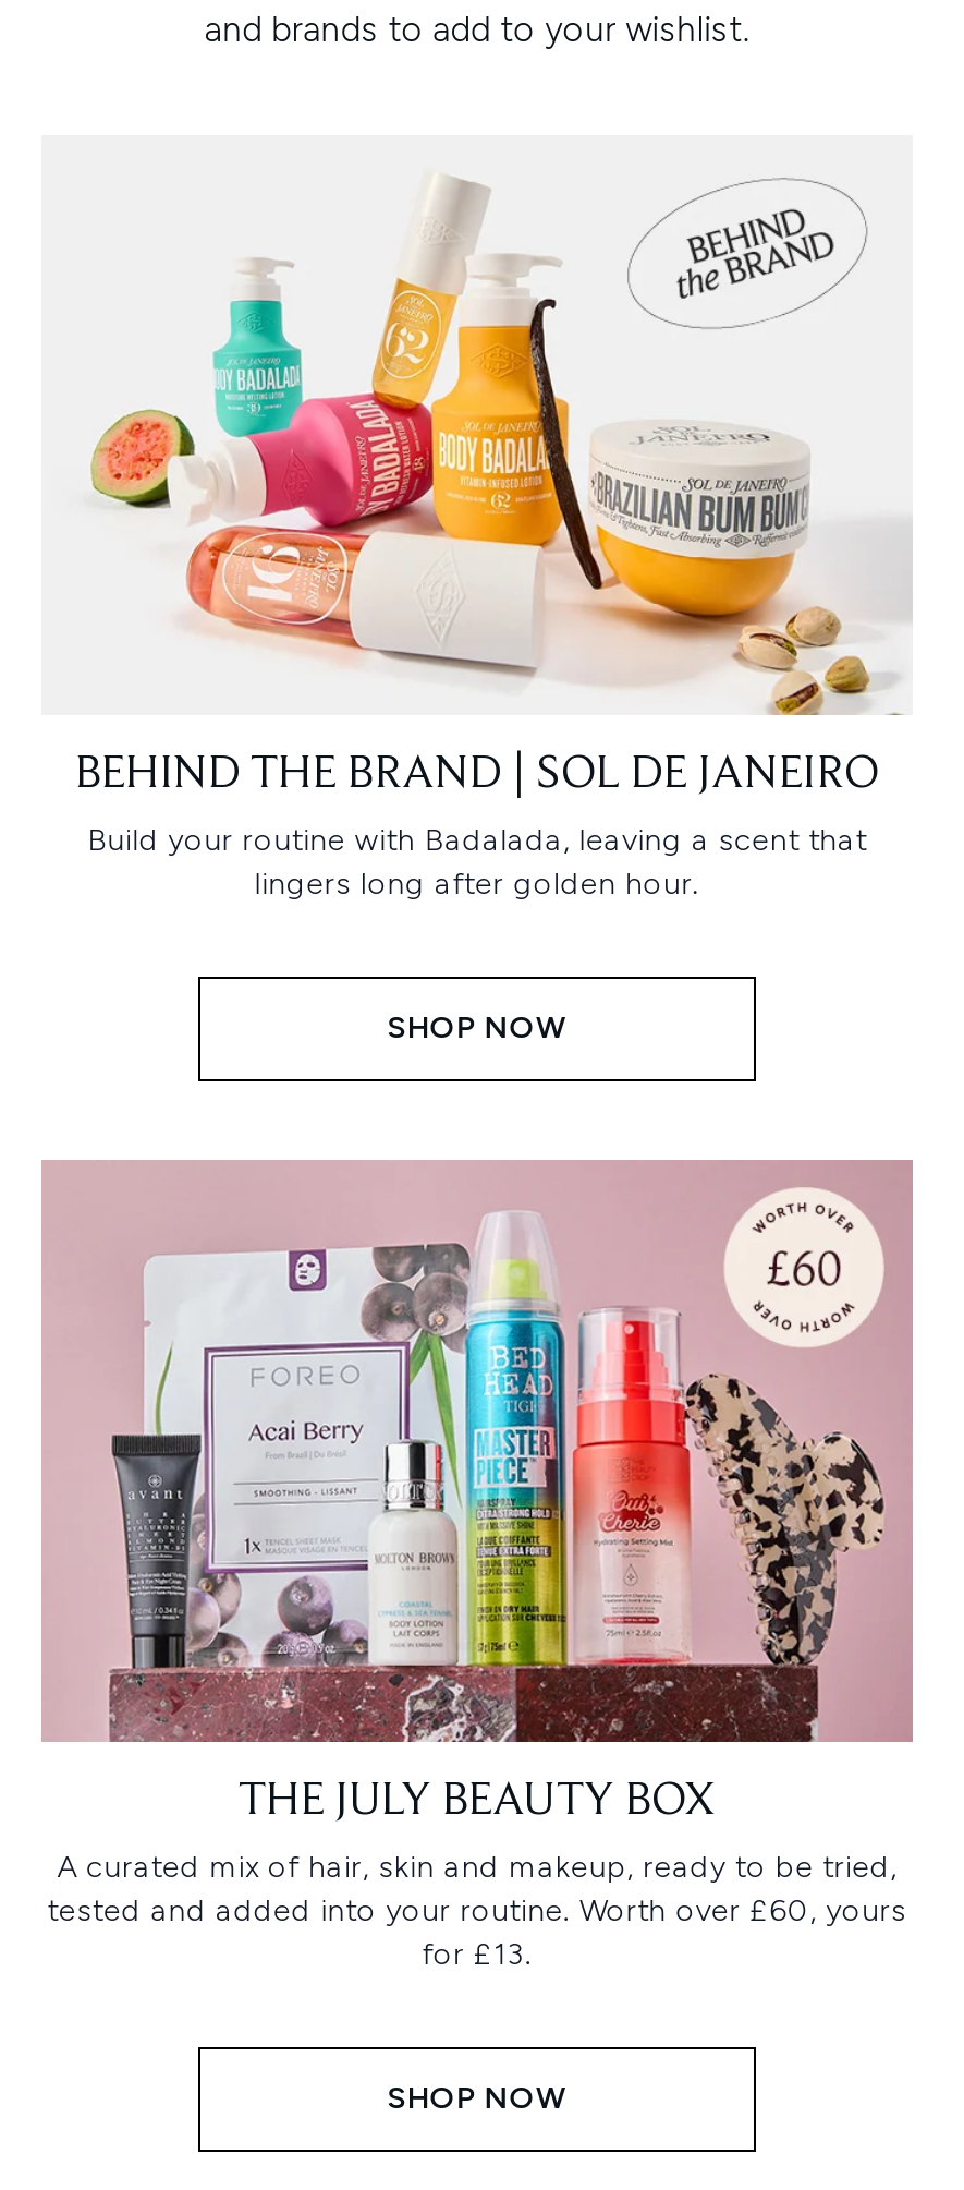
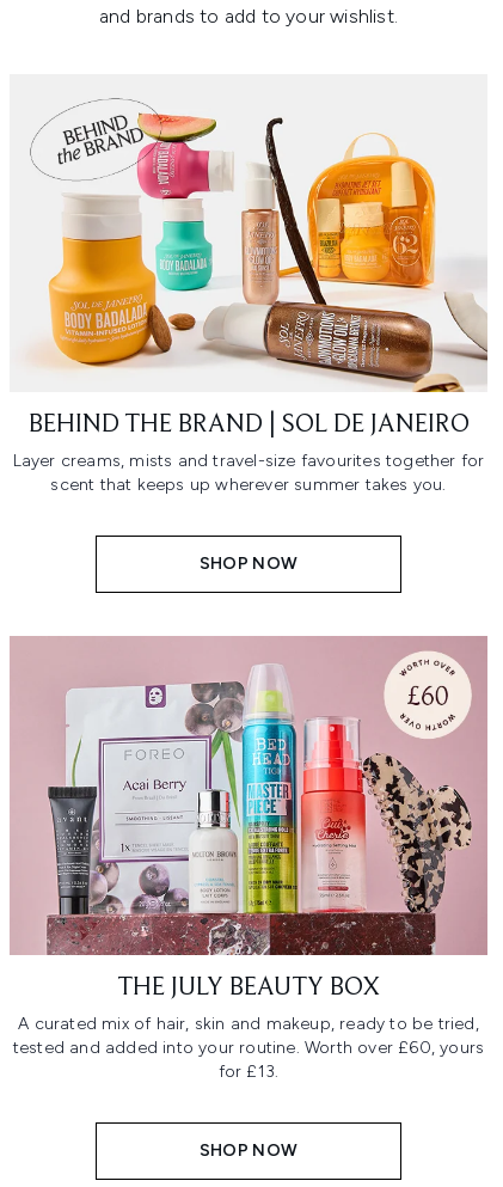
[89,177,913,717] [image] -> [30,98,489,393] [image]
[87,822,867,903] Build your routine with Badalada, leaving a scent that | lingers long after golden hour. -> [13,451,484,495] Layer creams, mists and travel-size favourites together for | scent that keeps up wherever summer takes you.

